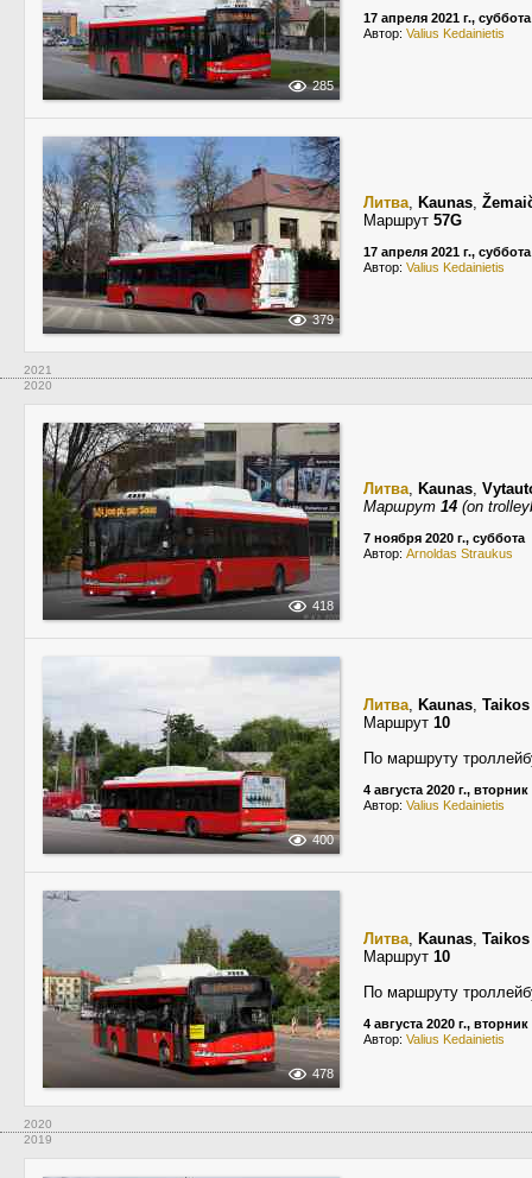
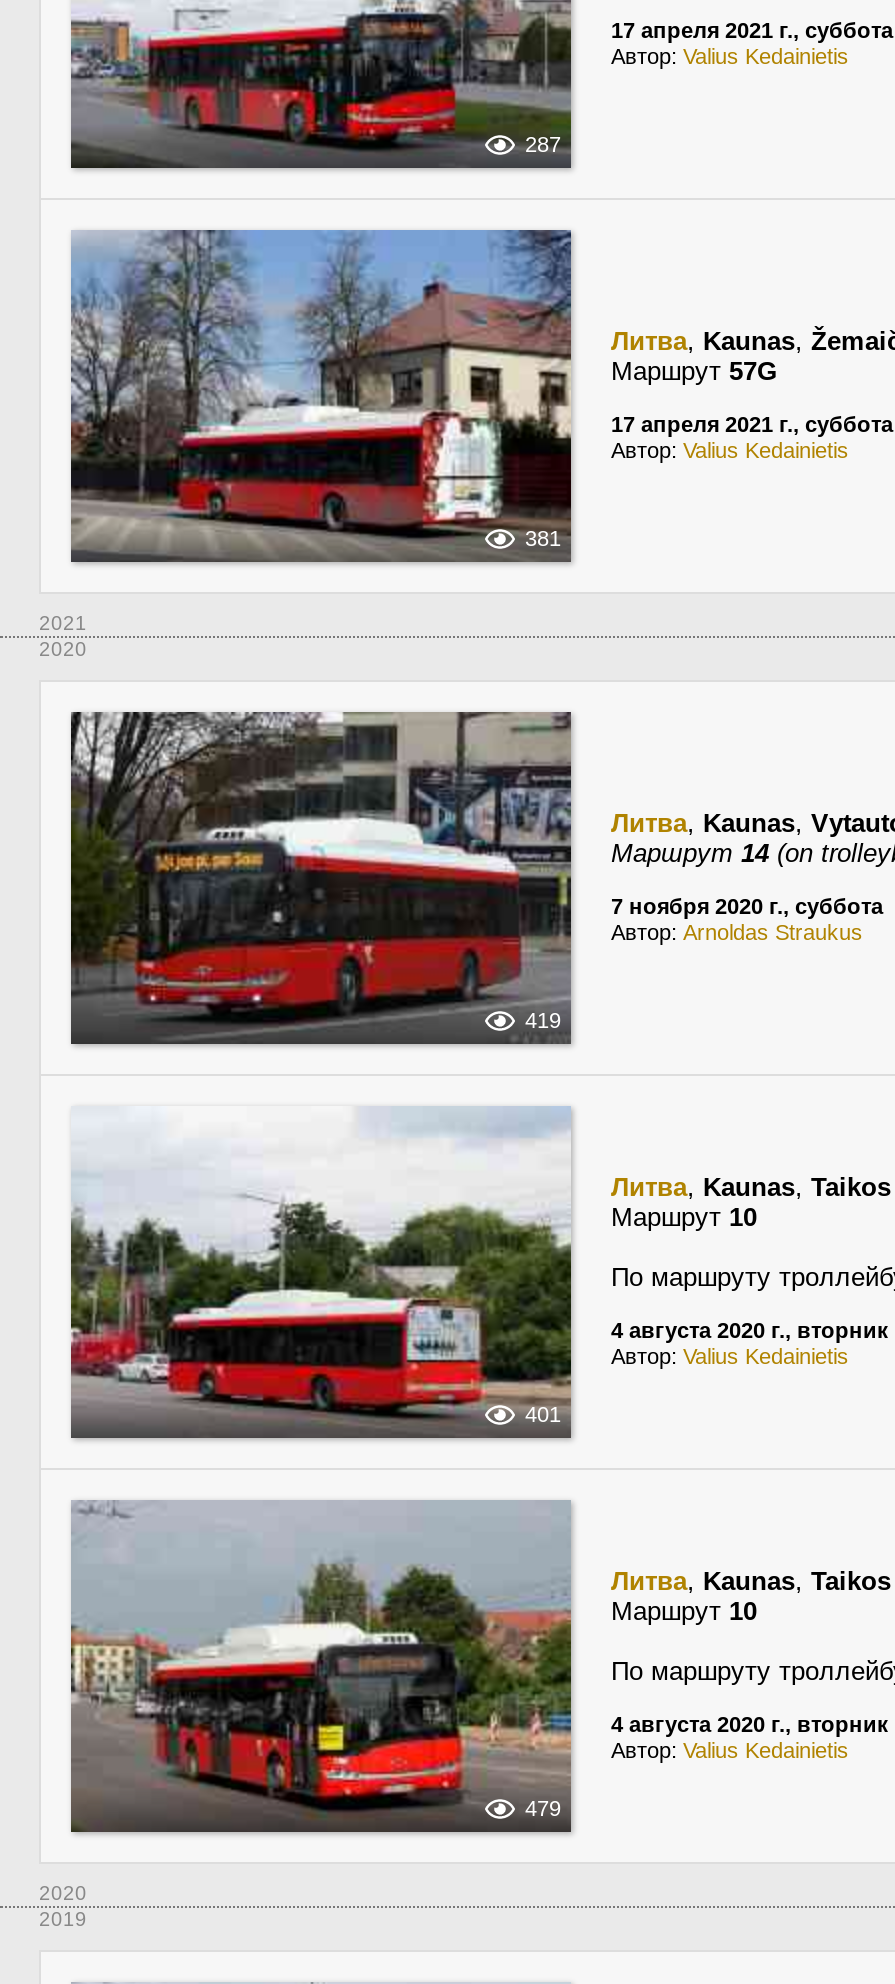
[312,78,334,93] 285 -> [525,132,561,156] 287
[312,312,334,327] 379 -> [525,526,561,550] 381
[312,598,334,613] 418 -> [525,1008,561,1032] 419
[312,832,334,847] 400 -> [525,1402,561,1426] 401
[312,1066,334,1081] 478 -> [525,1796,561,1820] 479

